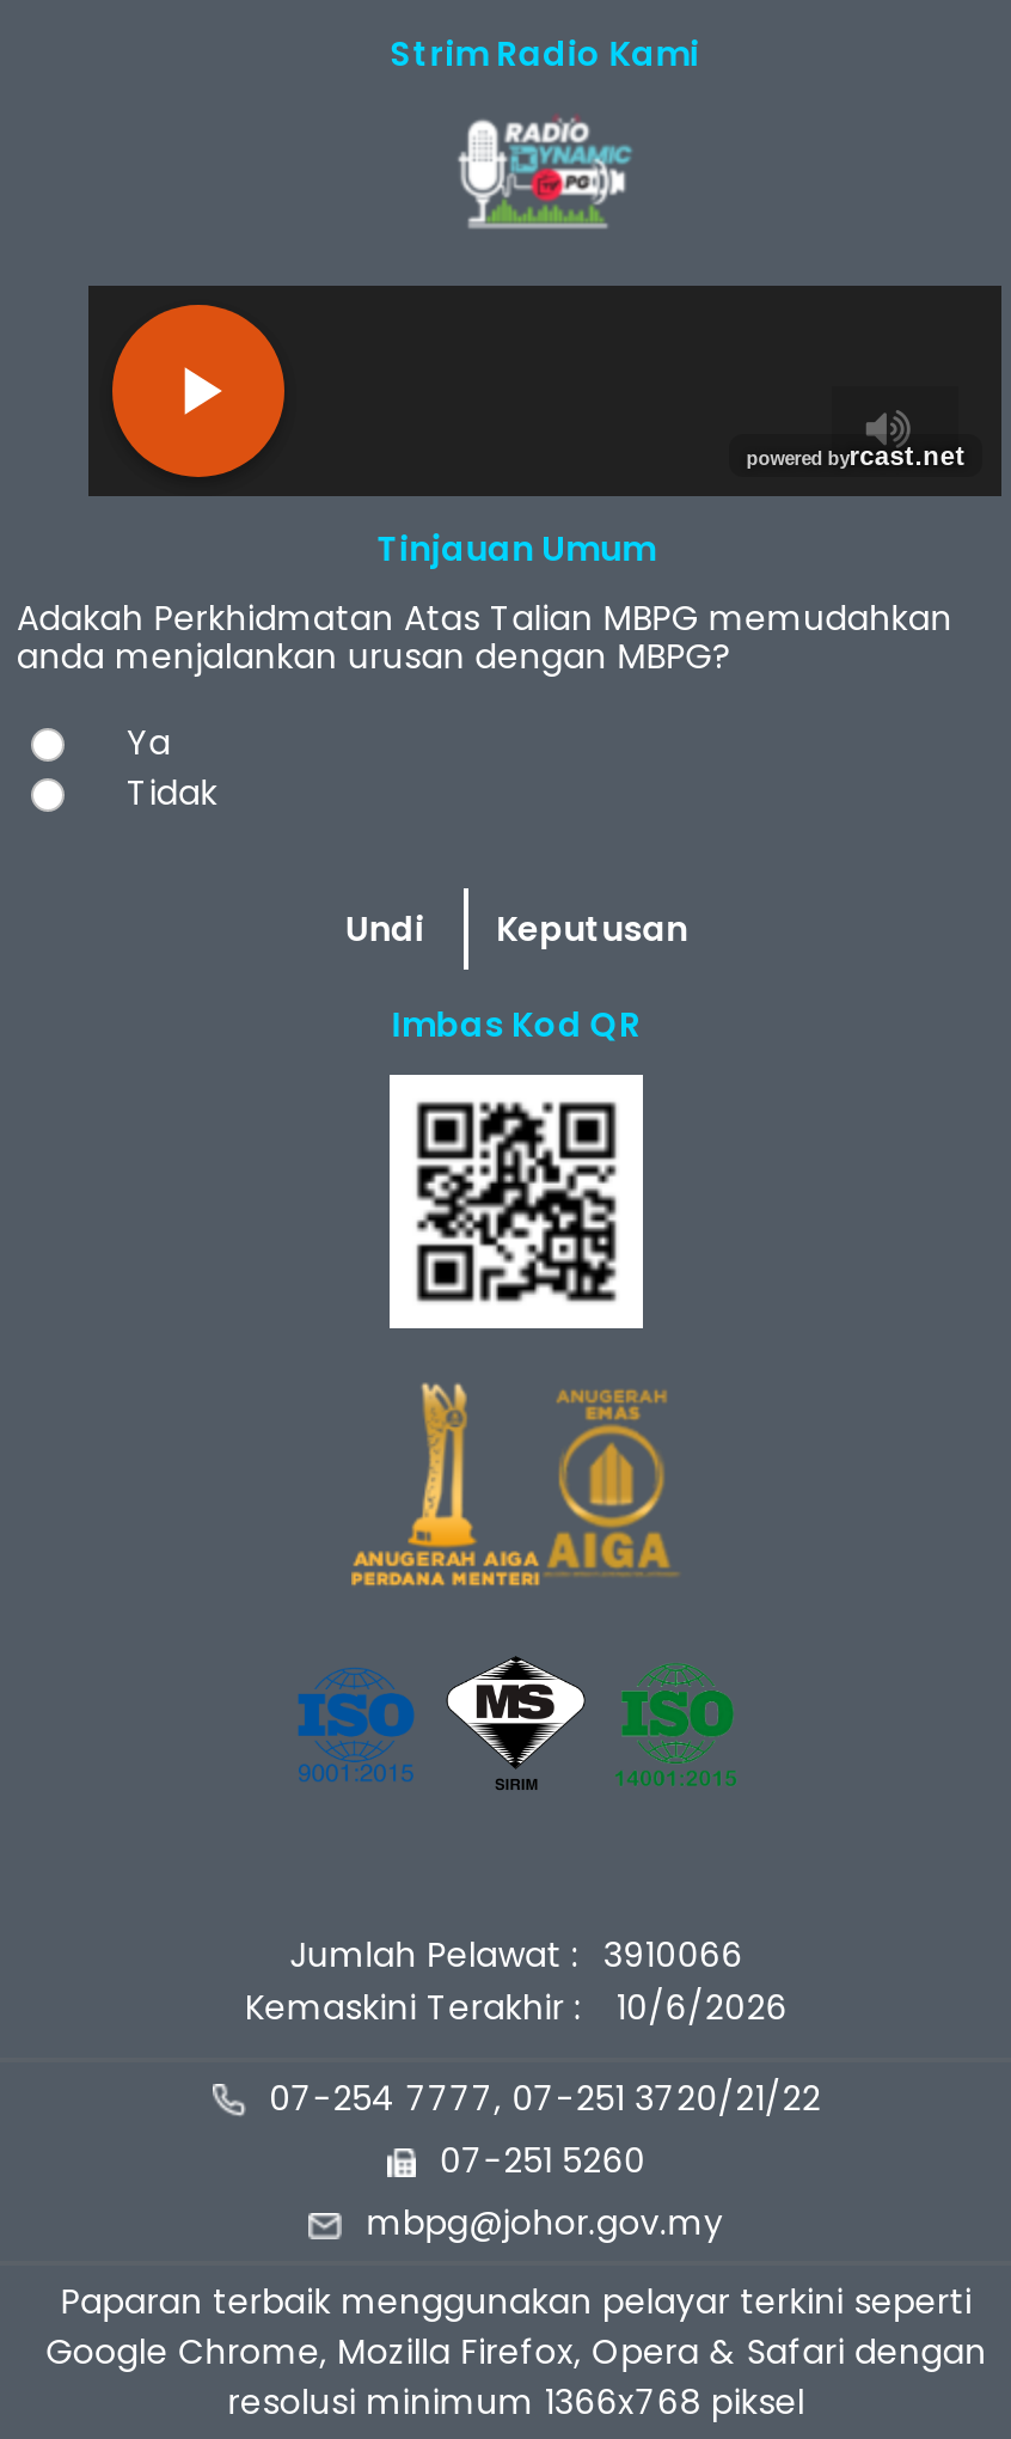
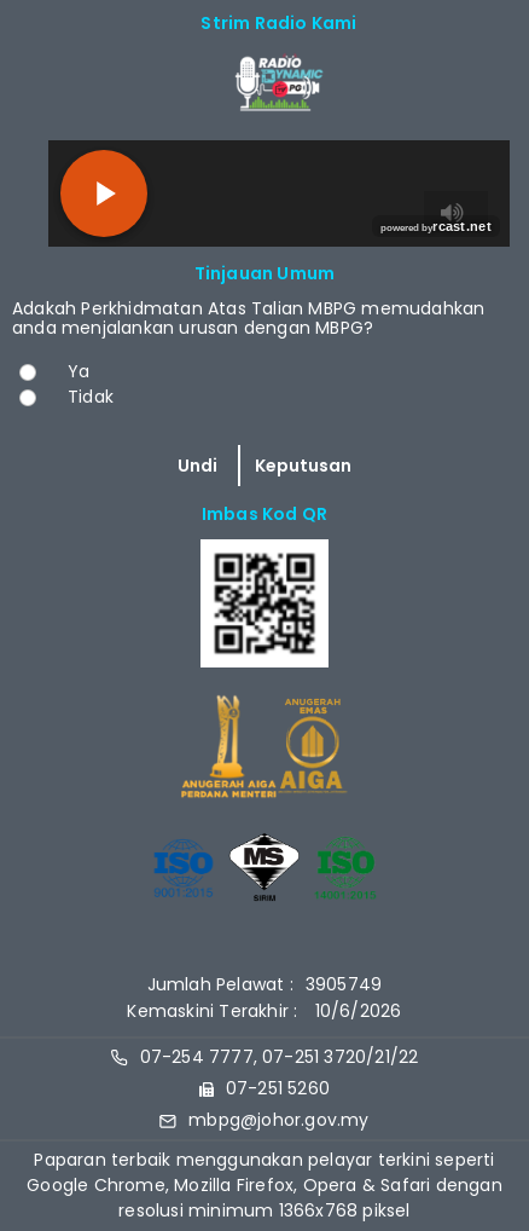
[290,1932,743,1980] Jumlah Pelawat : 3910066 -> [147,973,382,997] Jumlah Pelawat : 3905749

